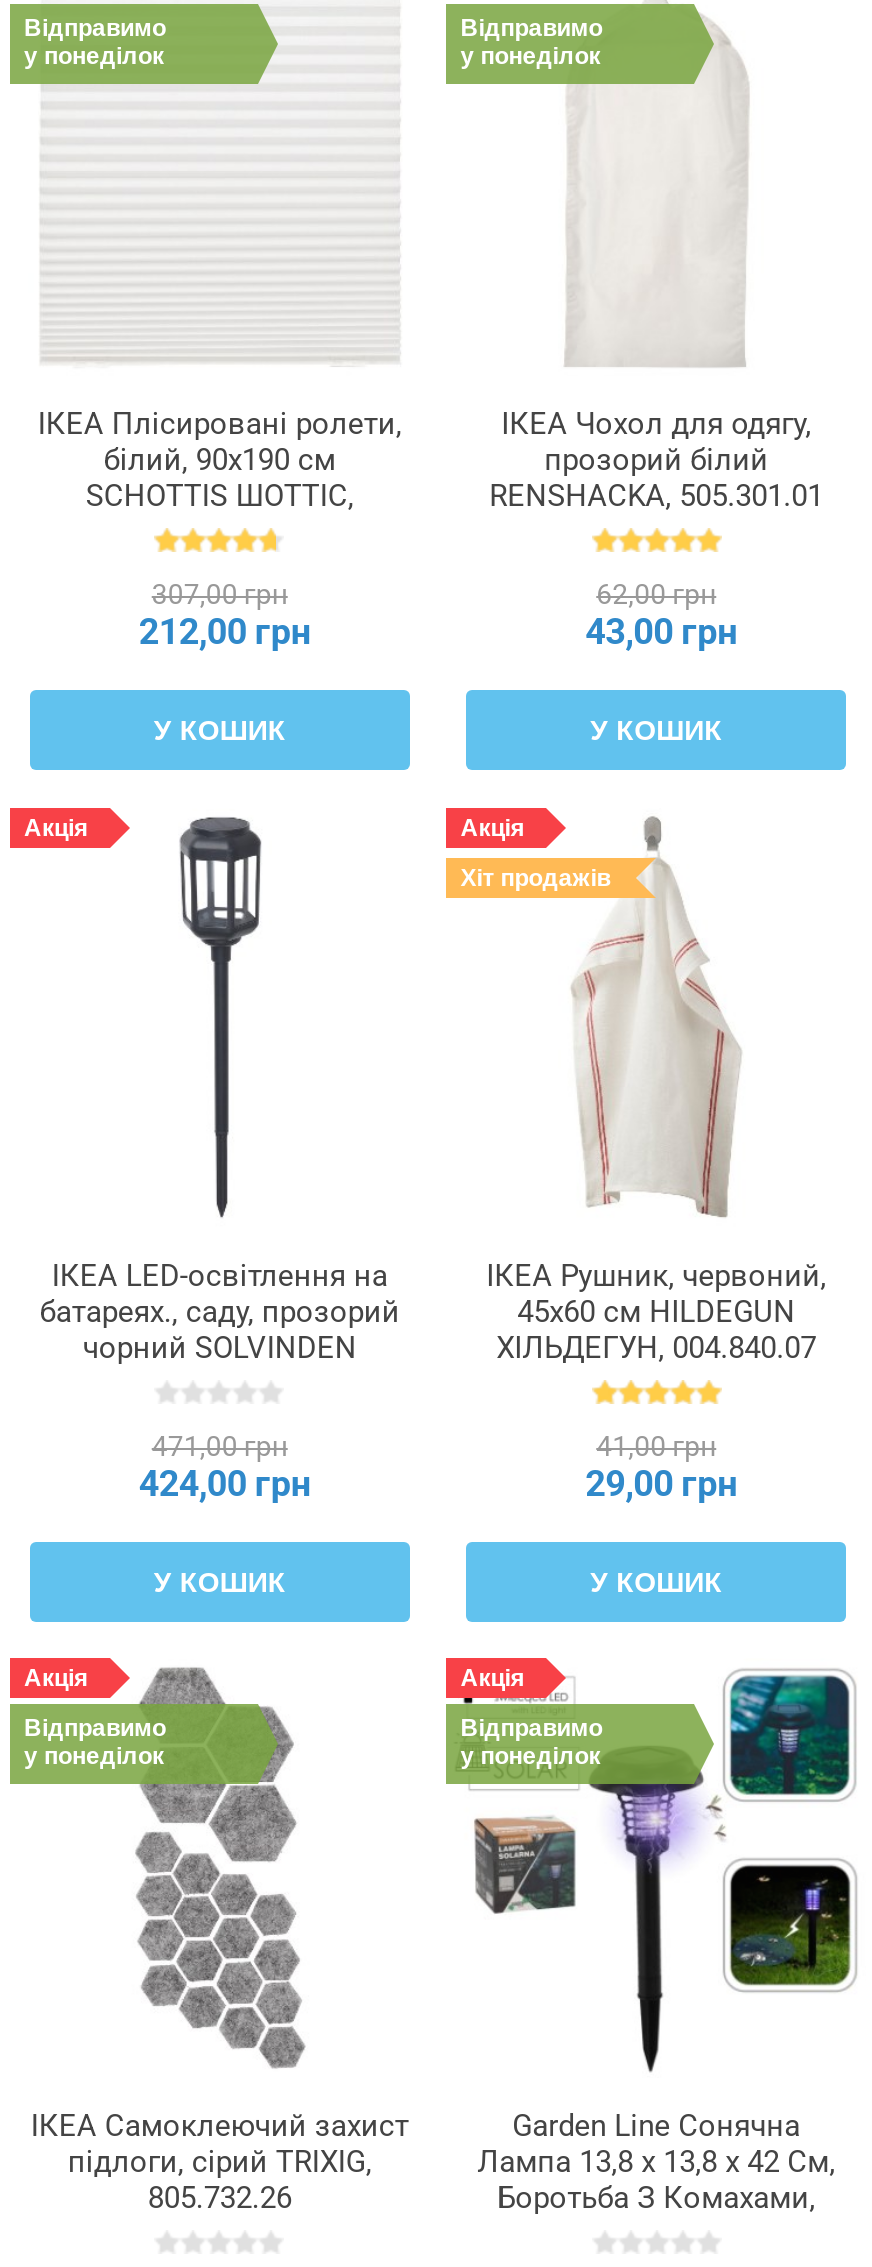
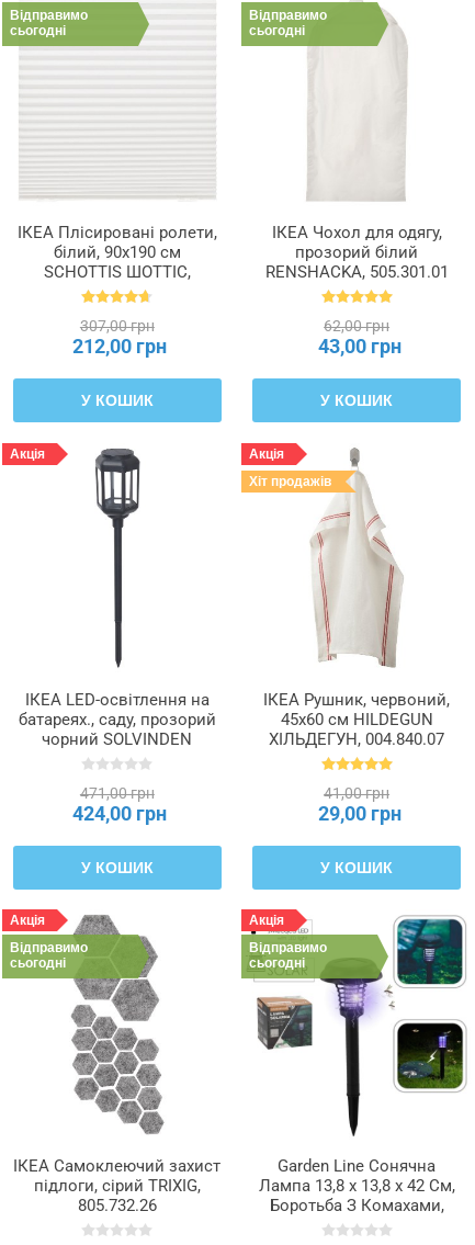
[24,41,164,69] у понеділок -> [10,23,66,38] сьогодні
[461,41,601,69] у понеділок -> [249,23,305,38] сьогодні
[24,1742,164,1770] у понеділок -> [10,956,66,971] сьогодні
[461,1742,601,1770] у понеділок -> [249,956,305,971] сьогодні

